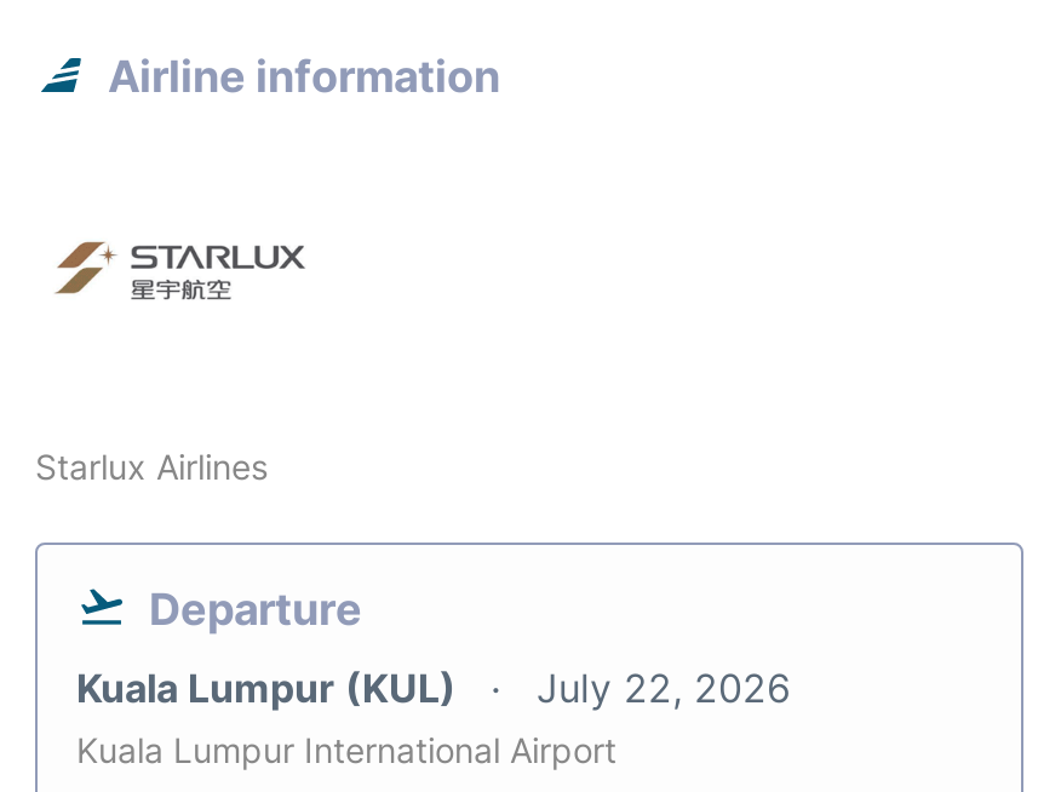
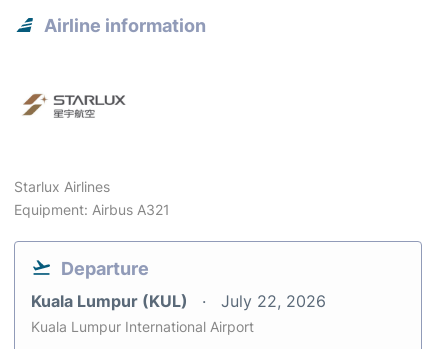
none -> [14,201,170,218] Equipment: Airbus A321

